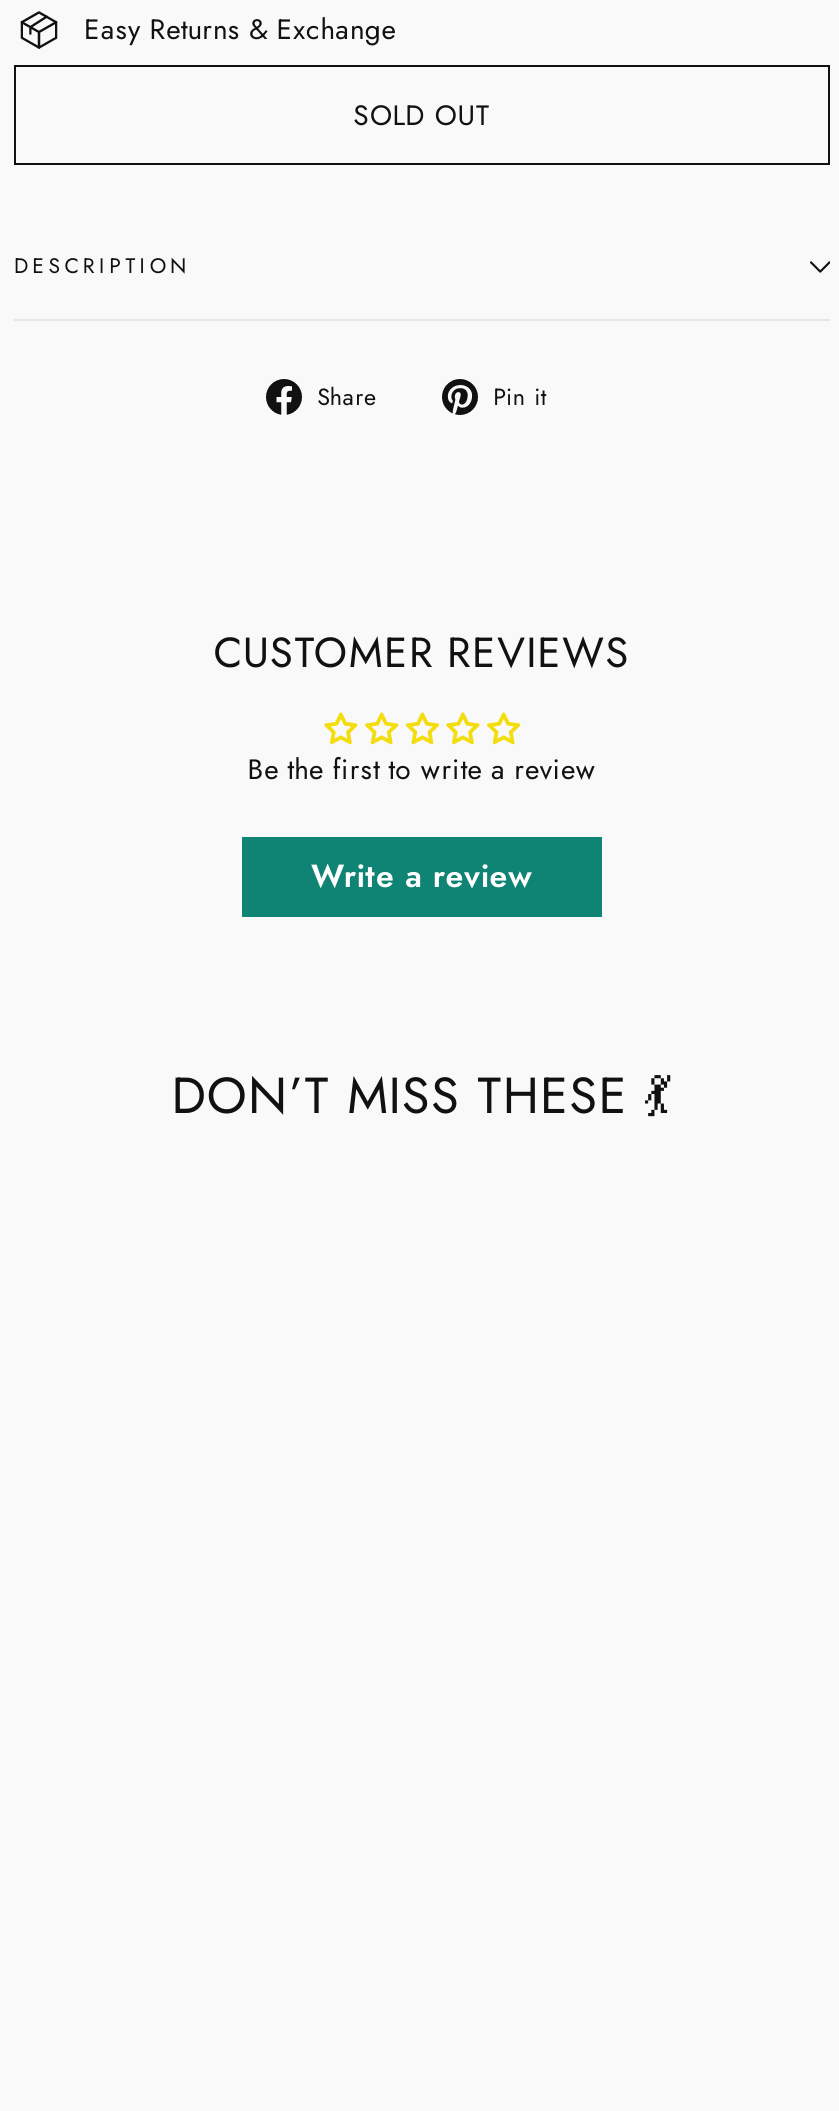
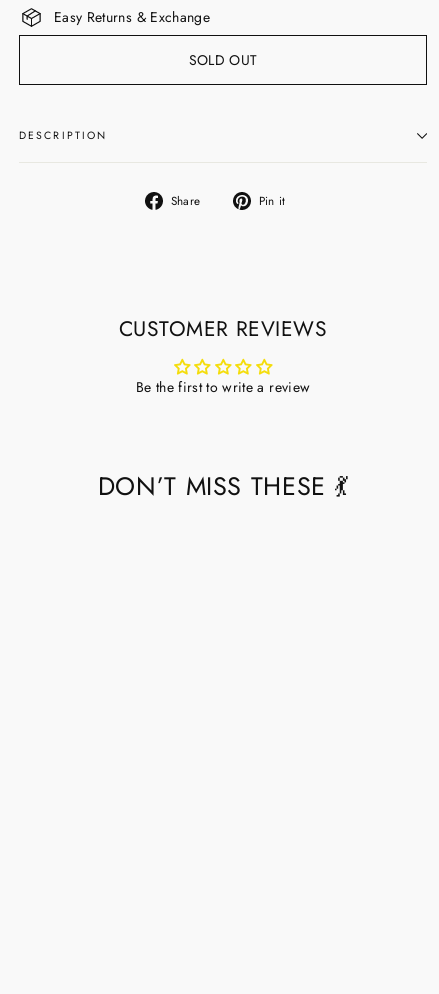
[311,852,533,898] Write a review -> none

